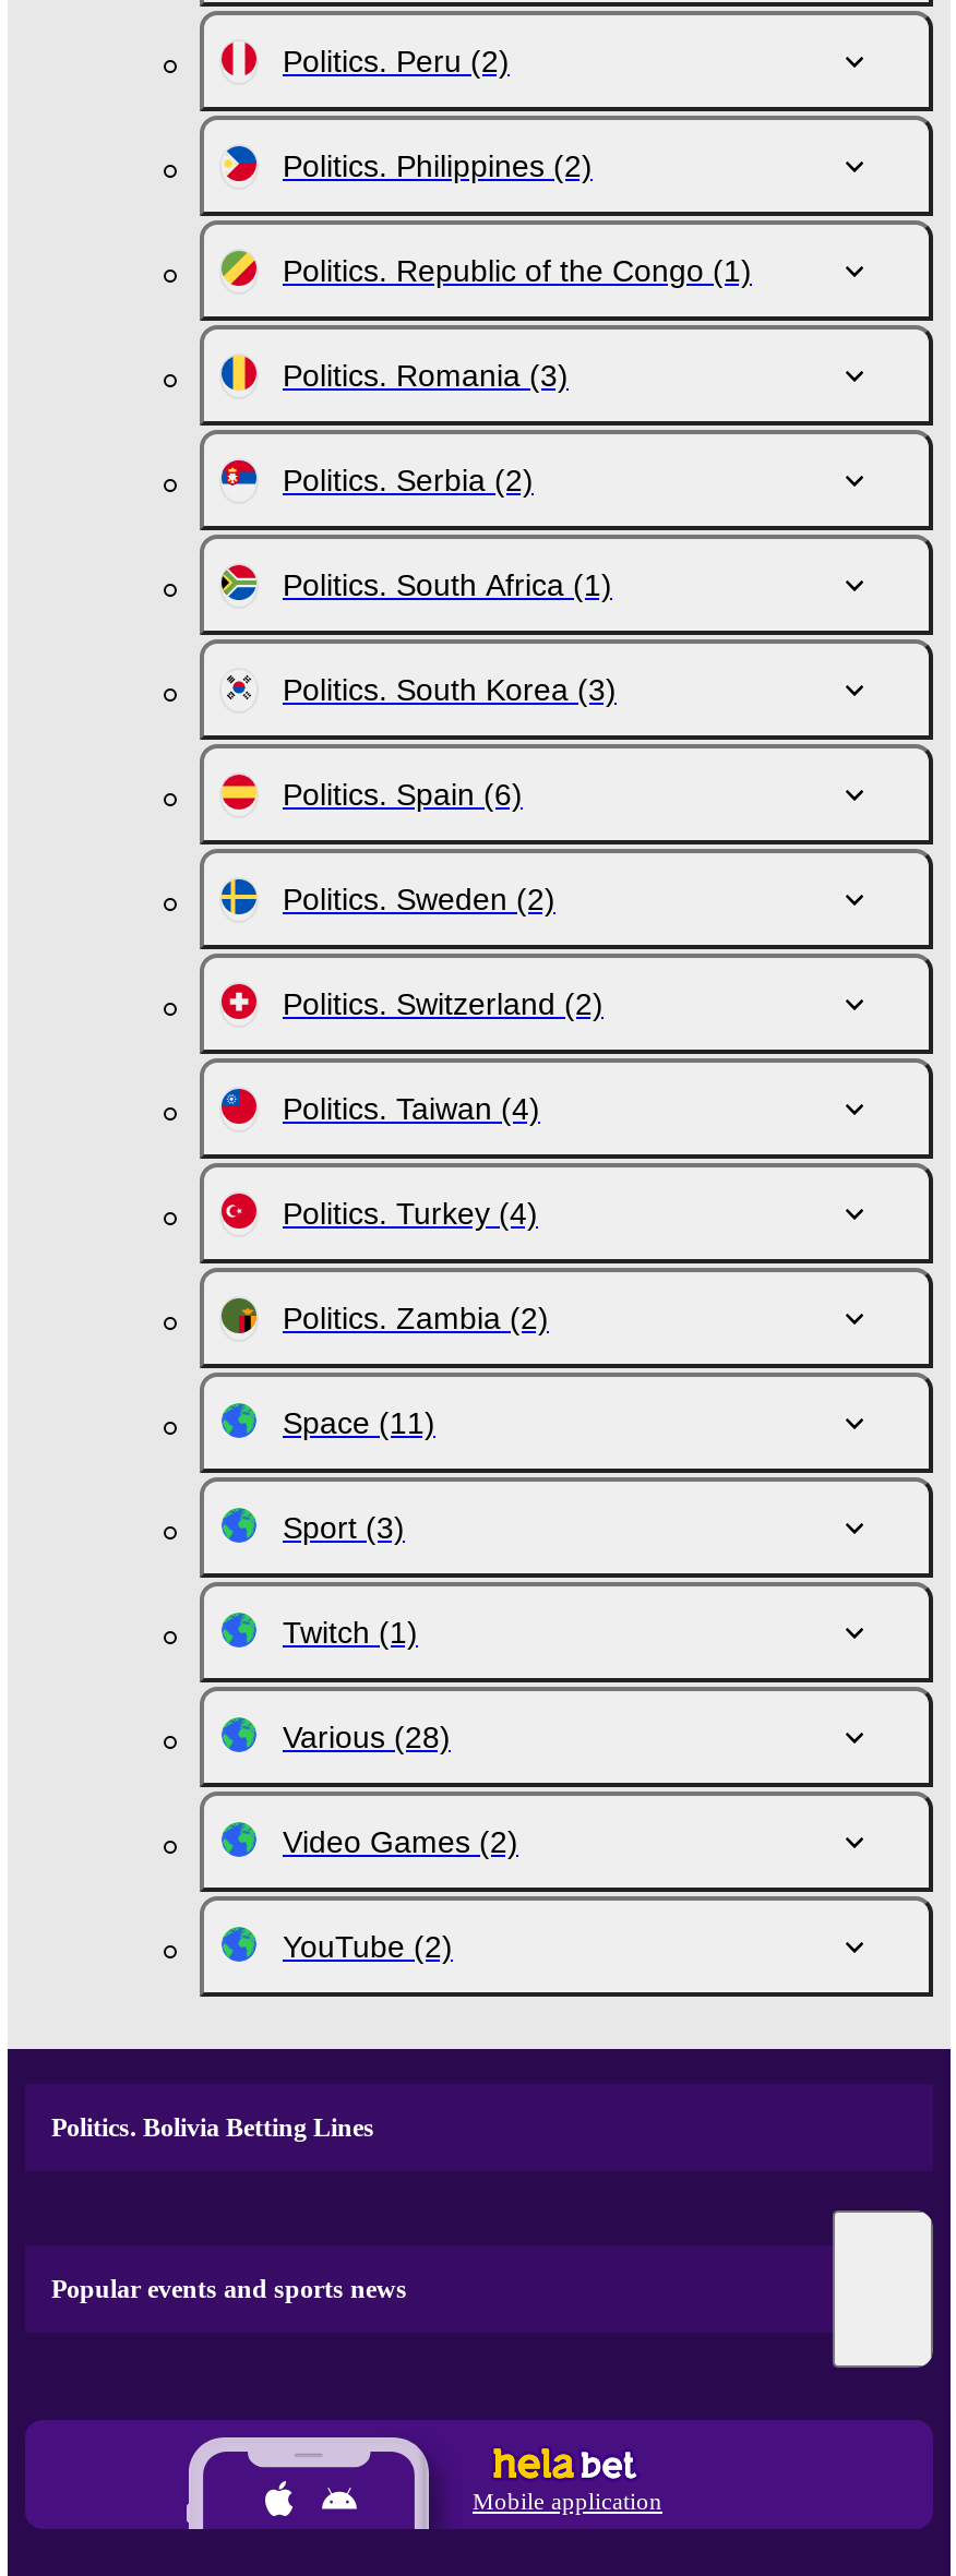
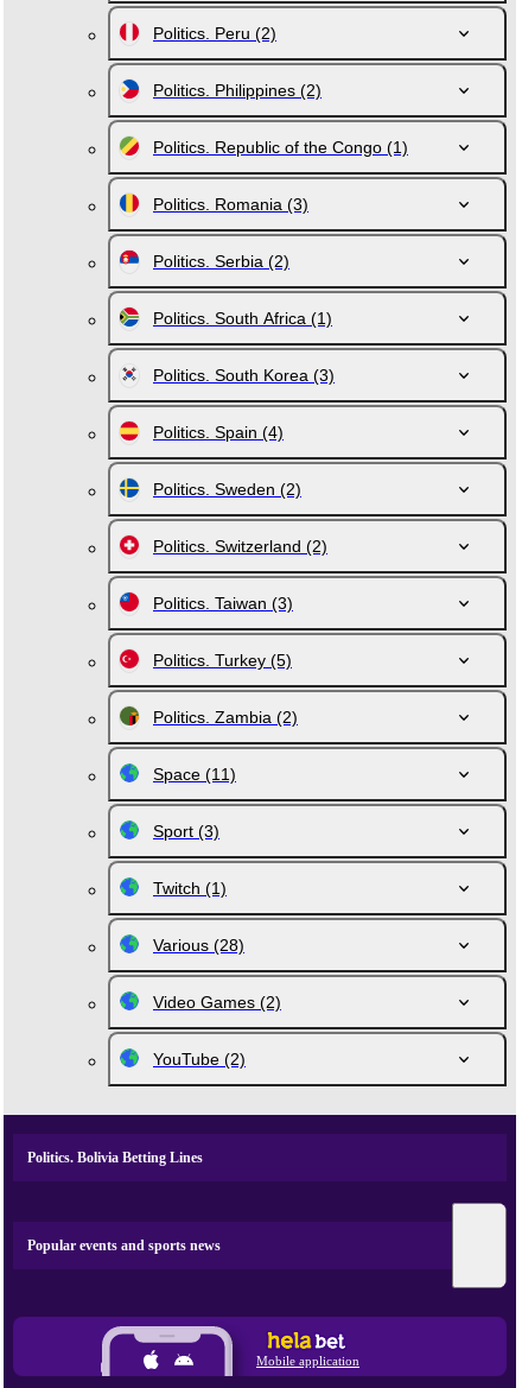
[283,777,523,812] Politics. Spain (6) -> [153,423,284,442] Politics. Spain (4)
[283,1091,540,1126] Politics. Taiwan (4) -> [153,594,293,613] Politics. Taiwan (3)
[283,1196,538,1231] Politics. Turkey (4) -> [153,651,292,670] Politics. Turkey (5)

